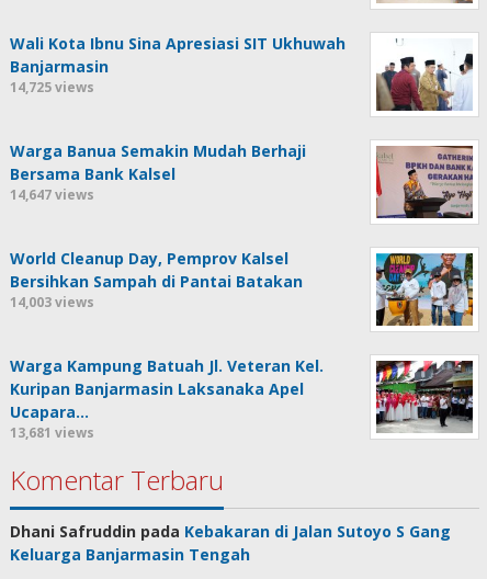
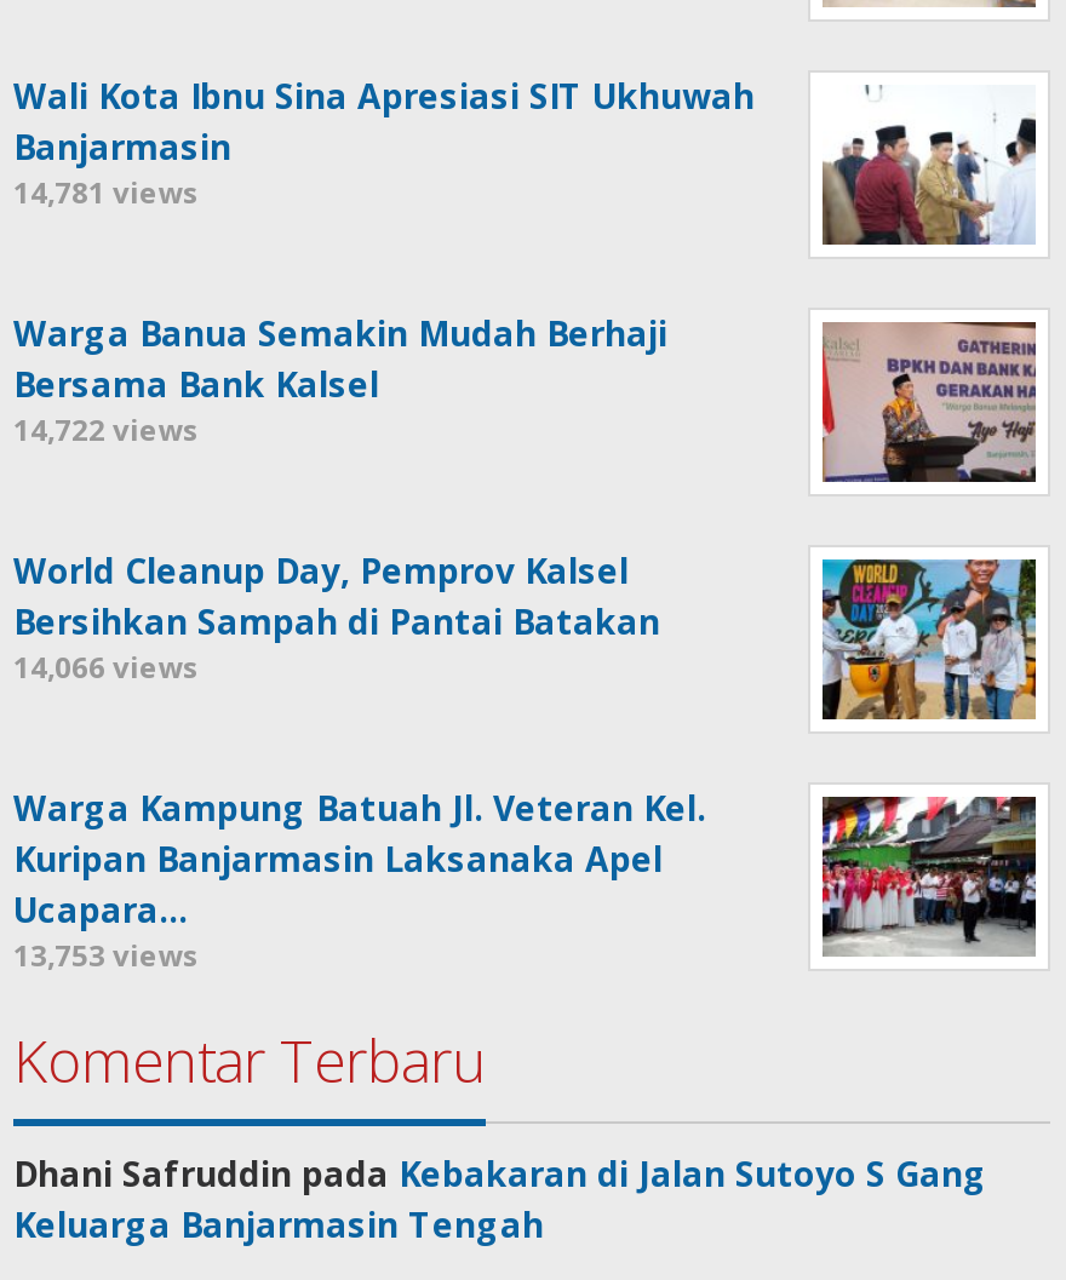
[10,78,94,97] 14,725 views -> [13,172,200,213] 14,781 views
[10,185,94,204] 14,647 views -> [13,410,200,451] 14,722 views
[10,293,94,312] 14,003 views -> [13,647,200,688] 14,066 views
[10,423,94,442] 13,681 views -> [13,935,200,976] 13,753 views

